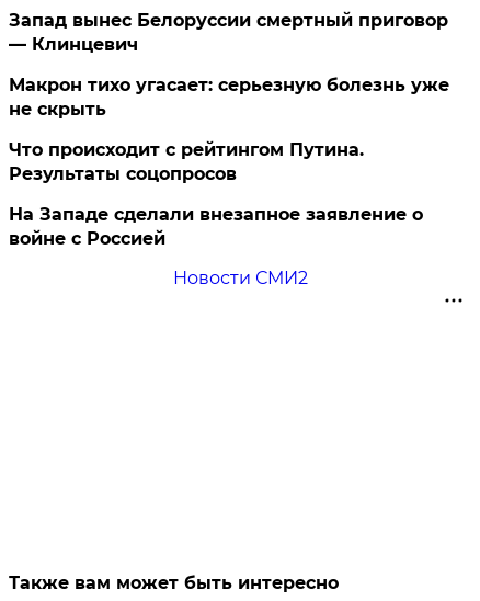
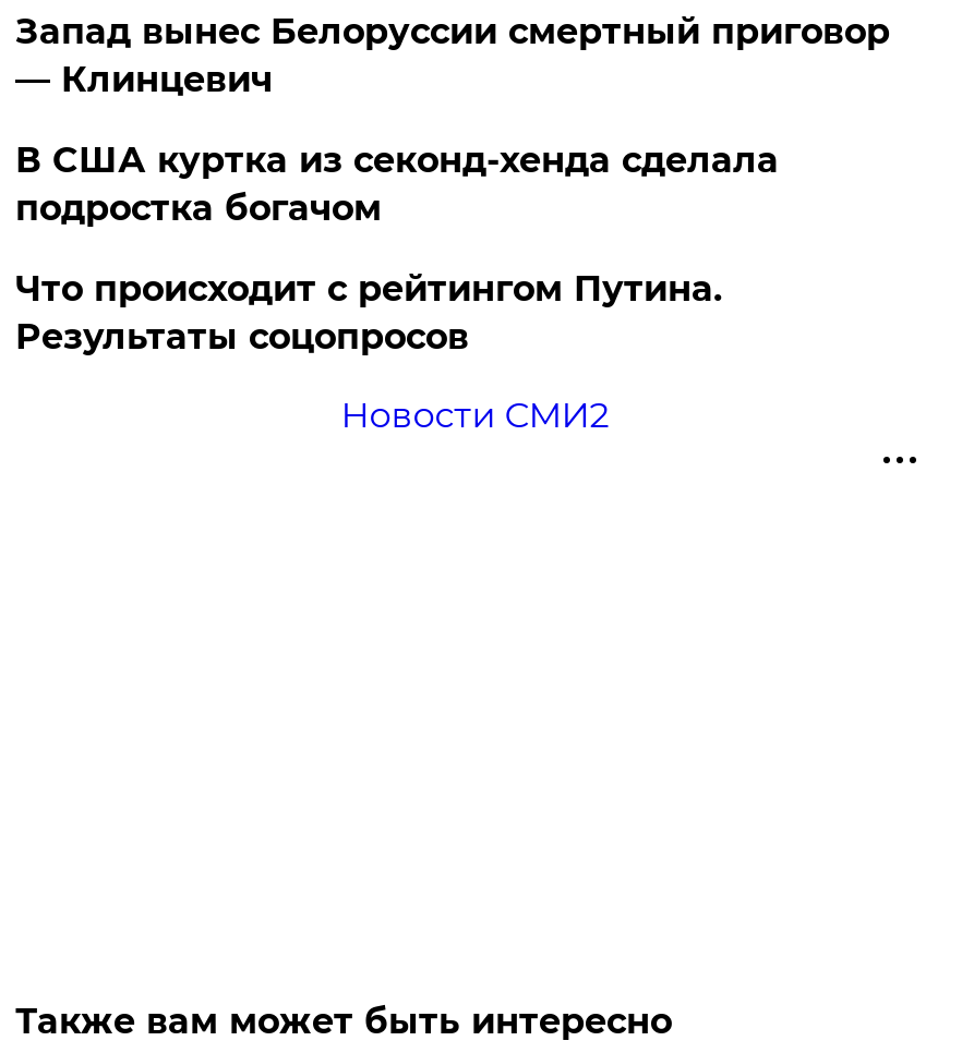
[9,74,450,119] Макрон тихо угасает: серьезную болезнь уже | не скрыть -> [15,139,779,229] В США куртка из секонд-хенда сделала | подростка богачом
[9,204,423,249] На Западе сделали внезапное заявление о | войне с Россией -> none

